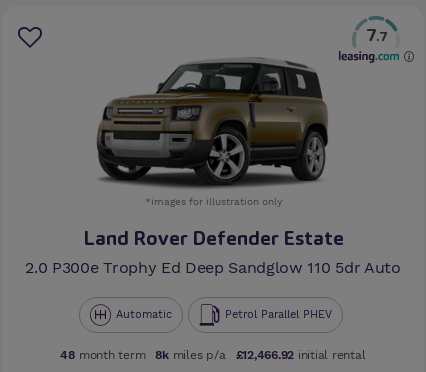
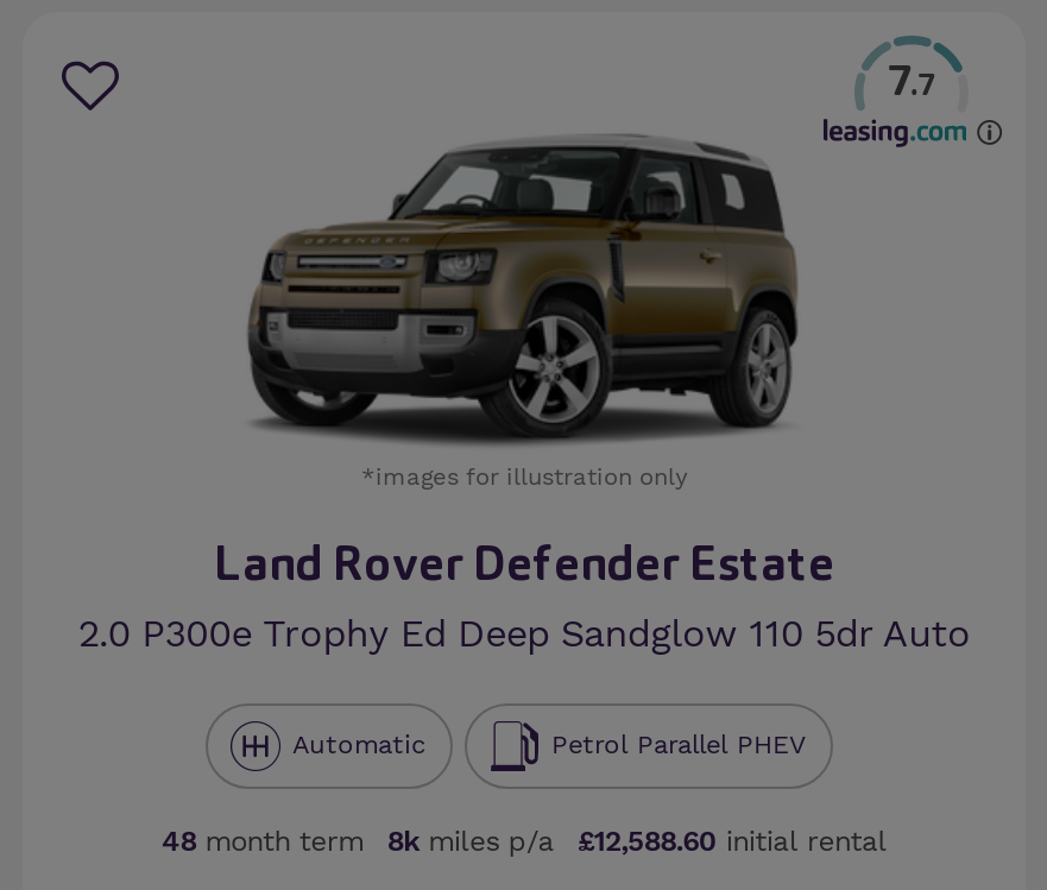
[235,348,365,362] £12,466.92 initial rental -> [578,824,887,857] £12,588.60 initial rental

